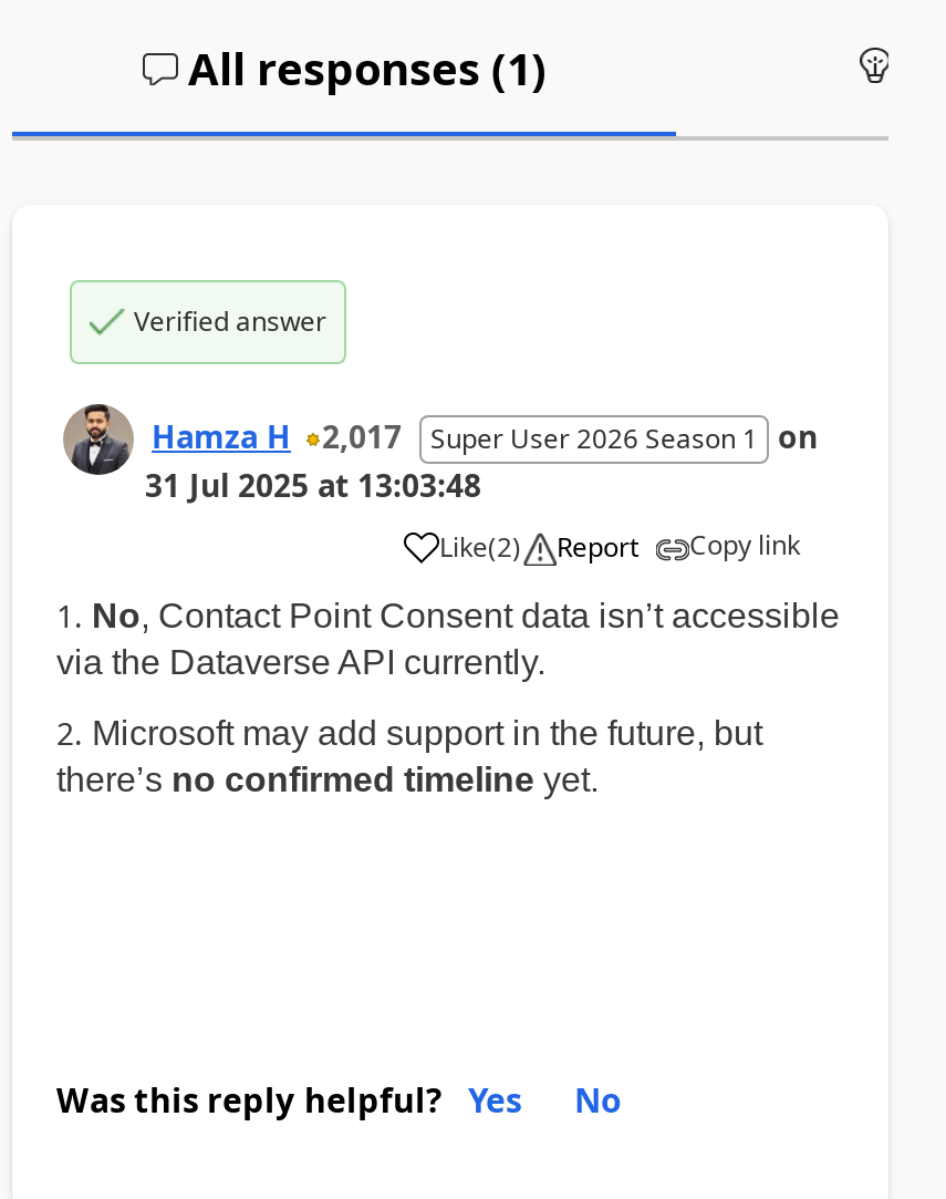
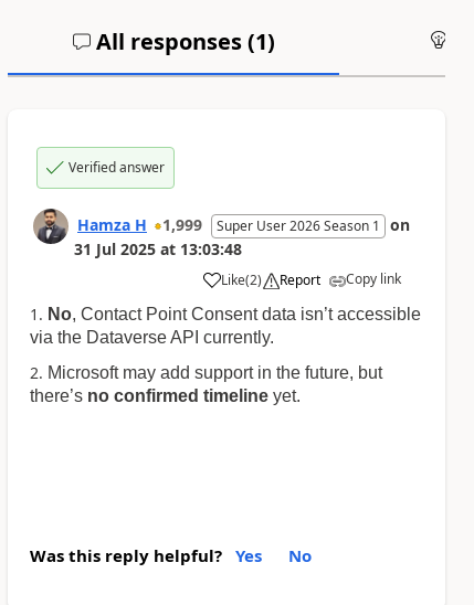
[152,414,818,456] Hamza H 2,017 Super User 2026 Season 1 on -> [77,214,410,235] Hamza H 1,999 Super User 2026 Season 1 on

